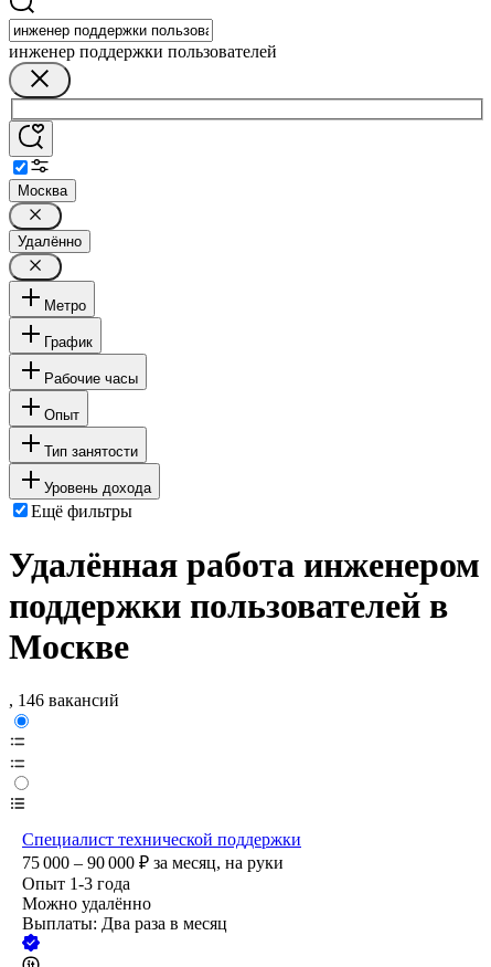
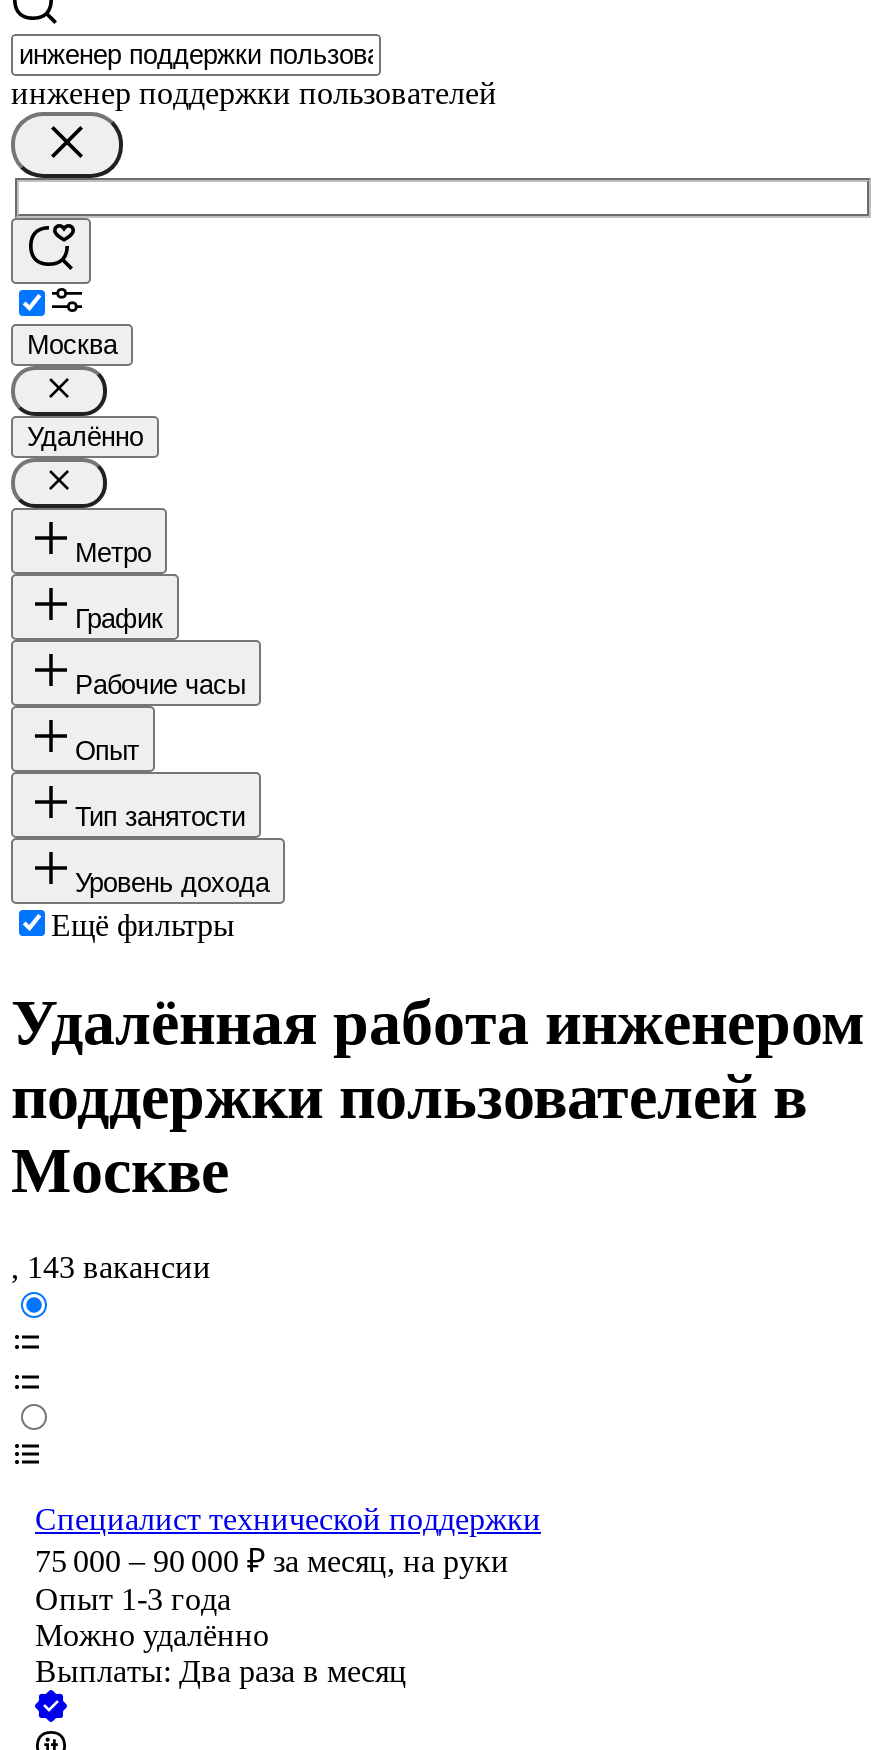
[9,691,119,710] , 146 вакансий -> [11,1251,211,1285] , 143 вакансии

